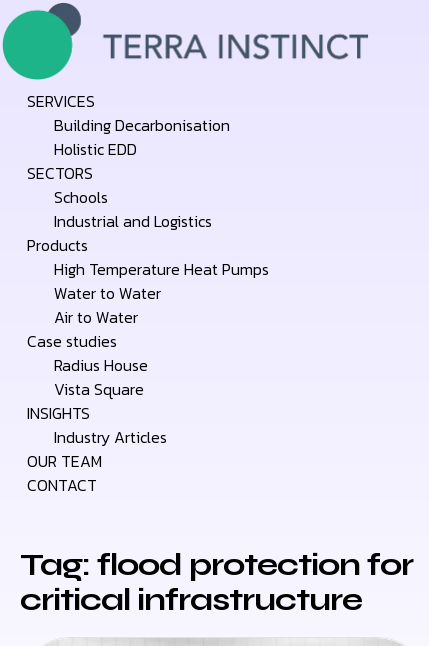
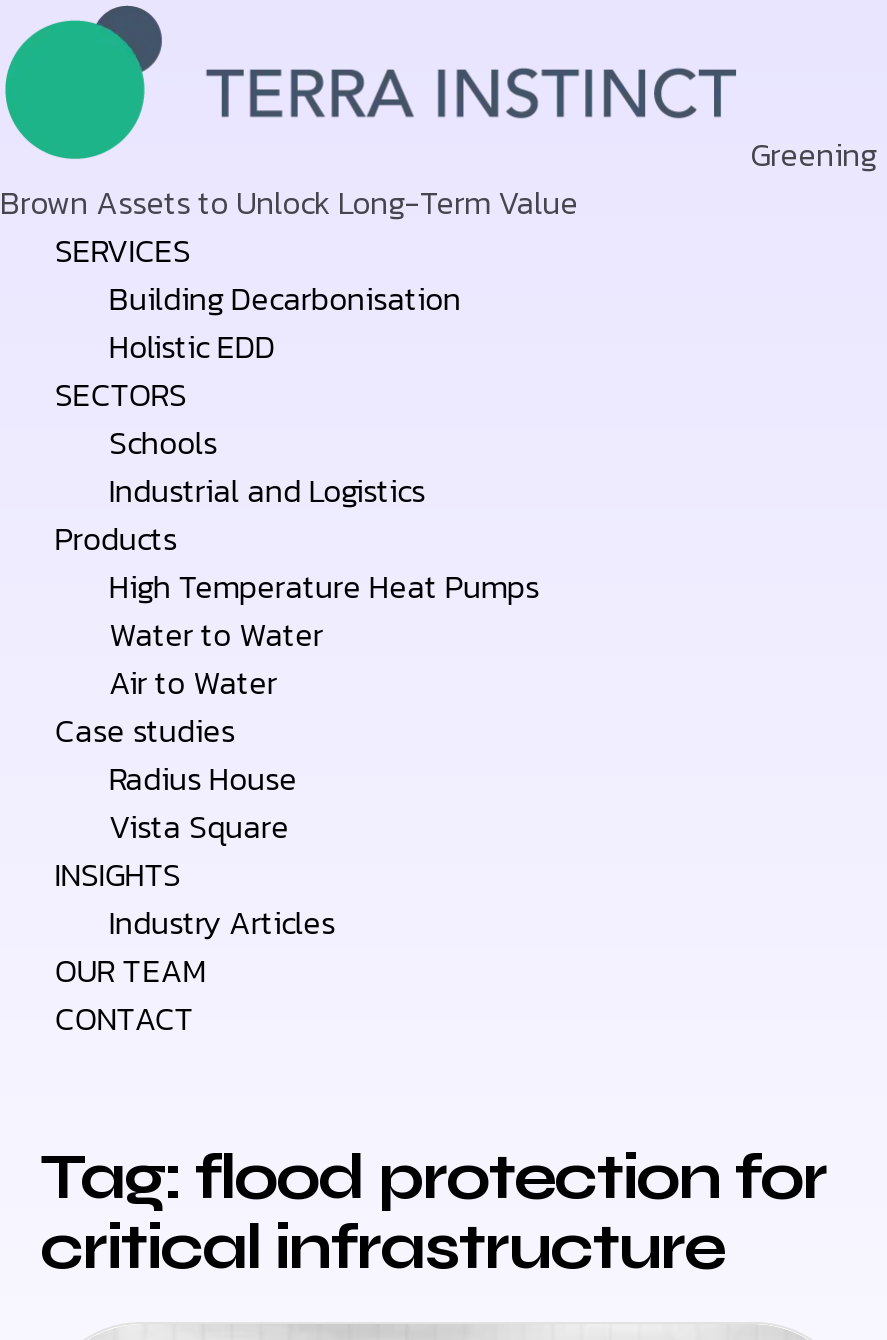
none -> [0,130,876,226] Greening | Brown Assets to Unlock Long-Term Value

